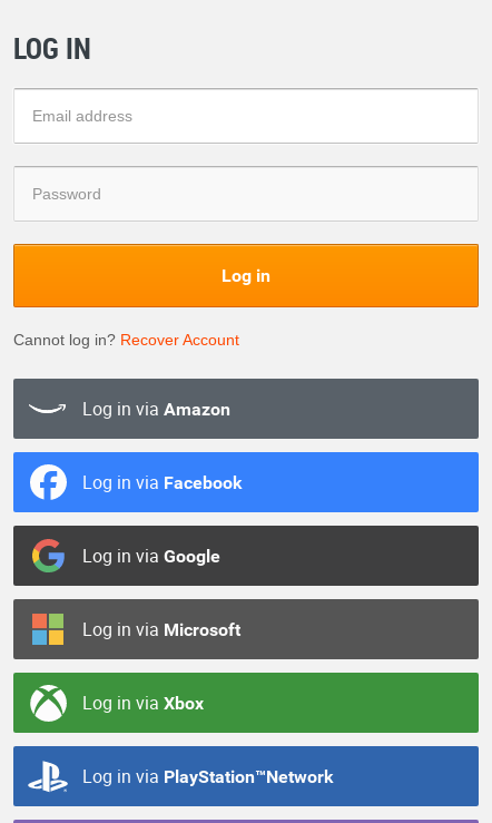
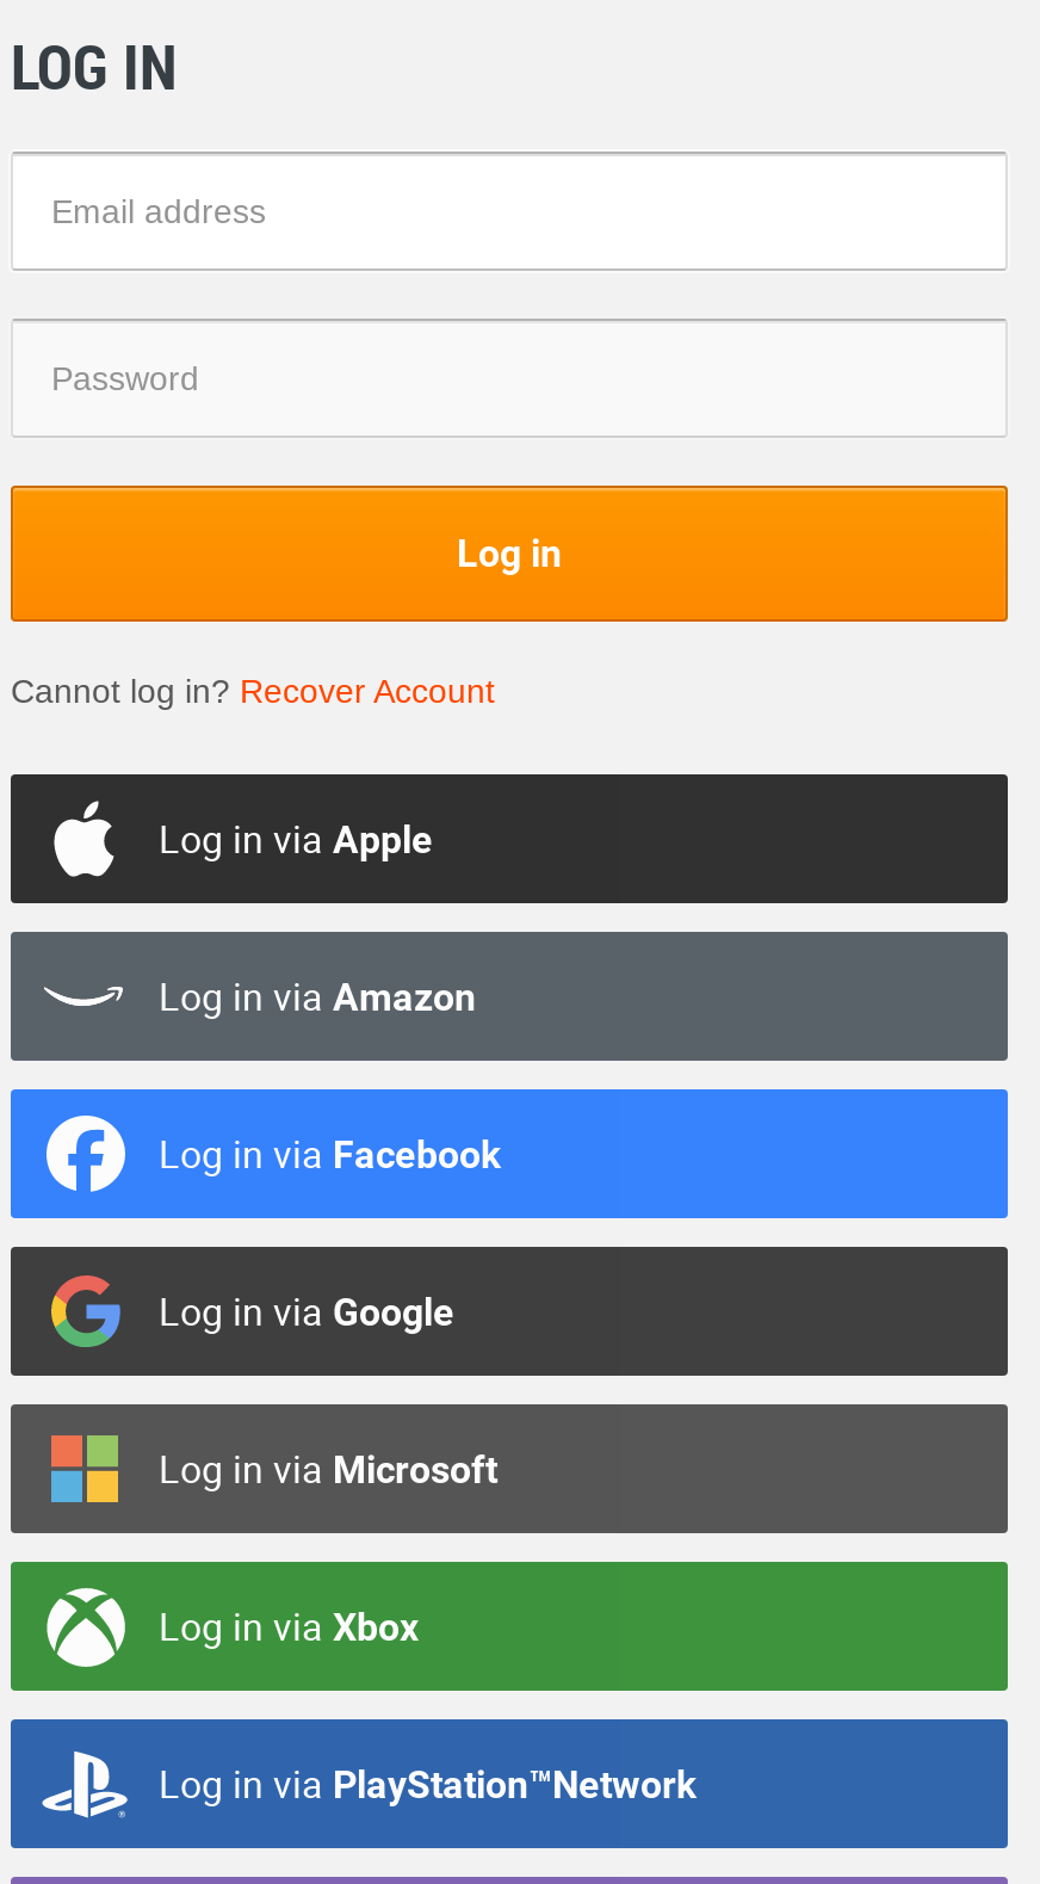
none -> [159,811,433,864] Log in via Apple

